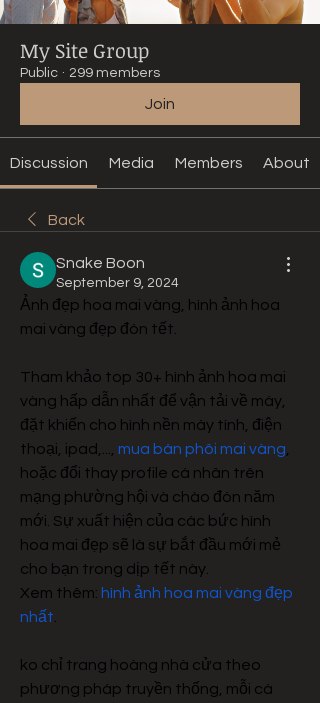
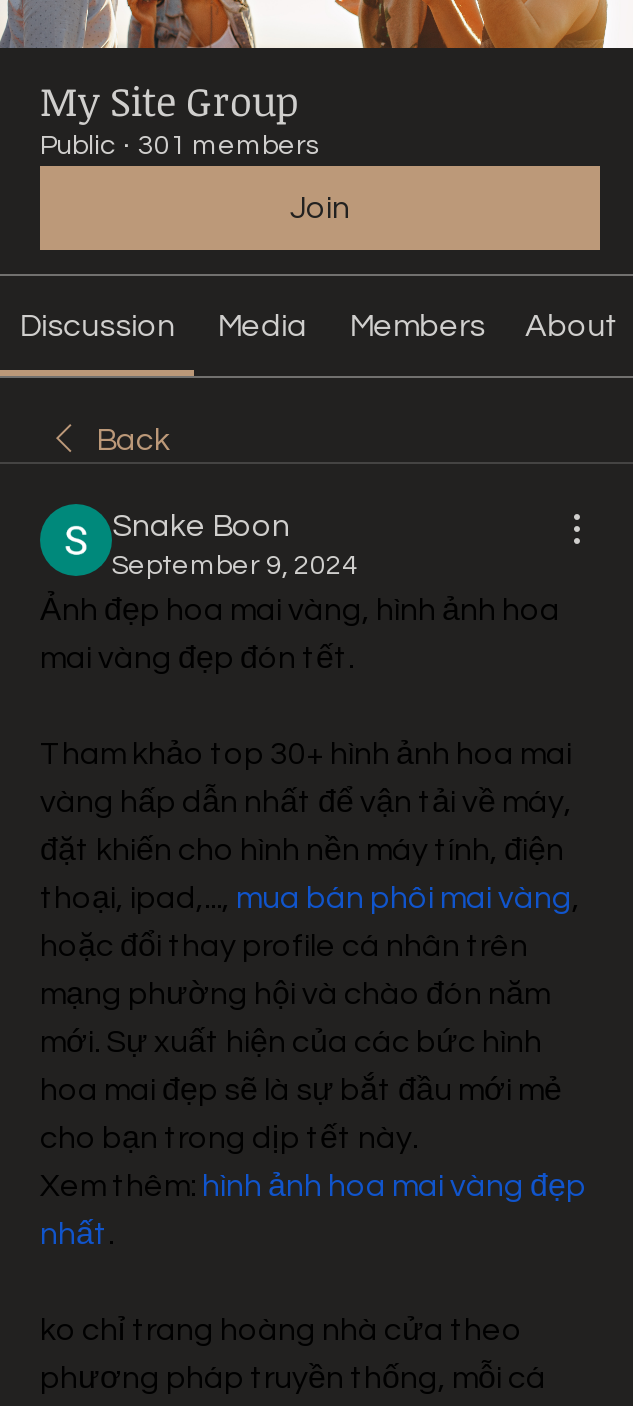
[20,66,160,80] Public · 299 members -> [40,132,320,160] Public · 301 members

